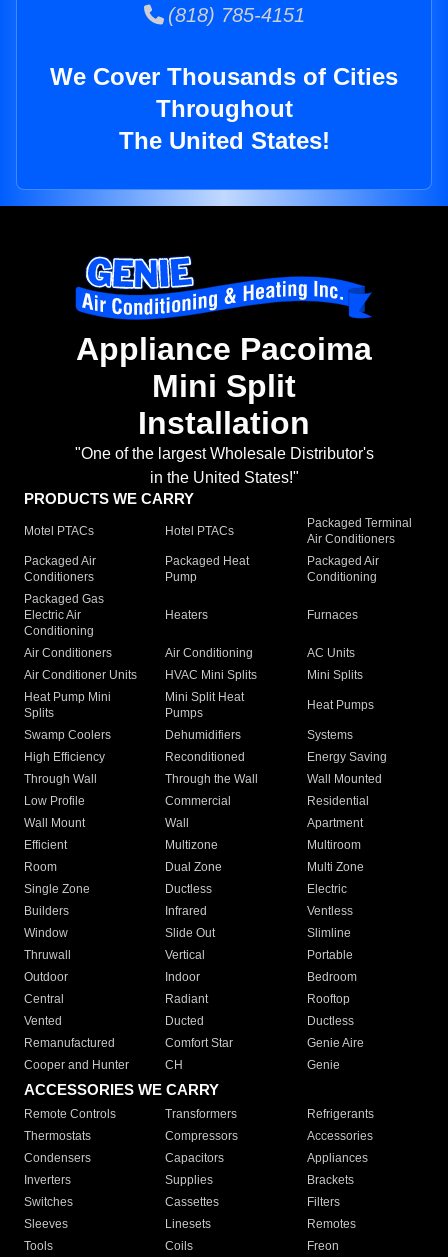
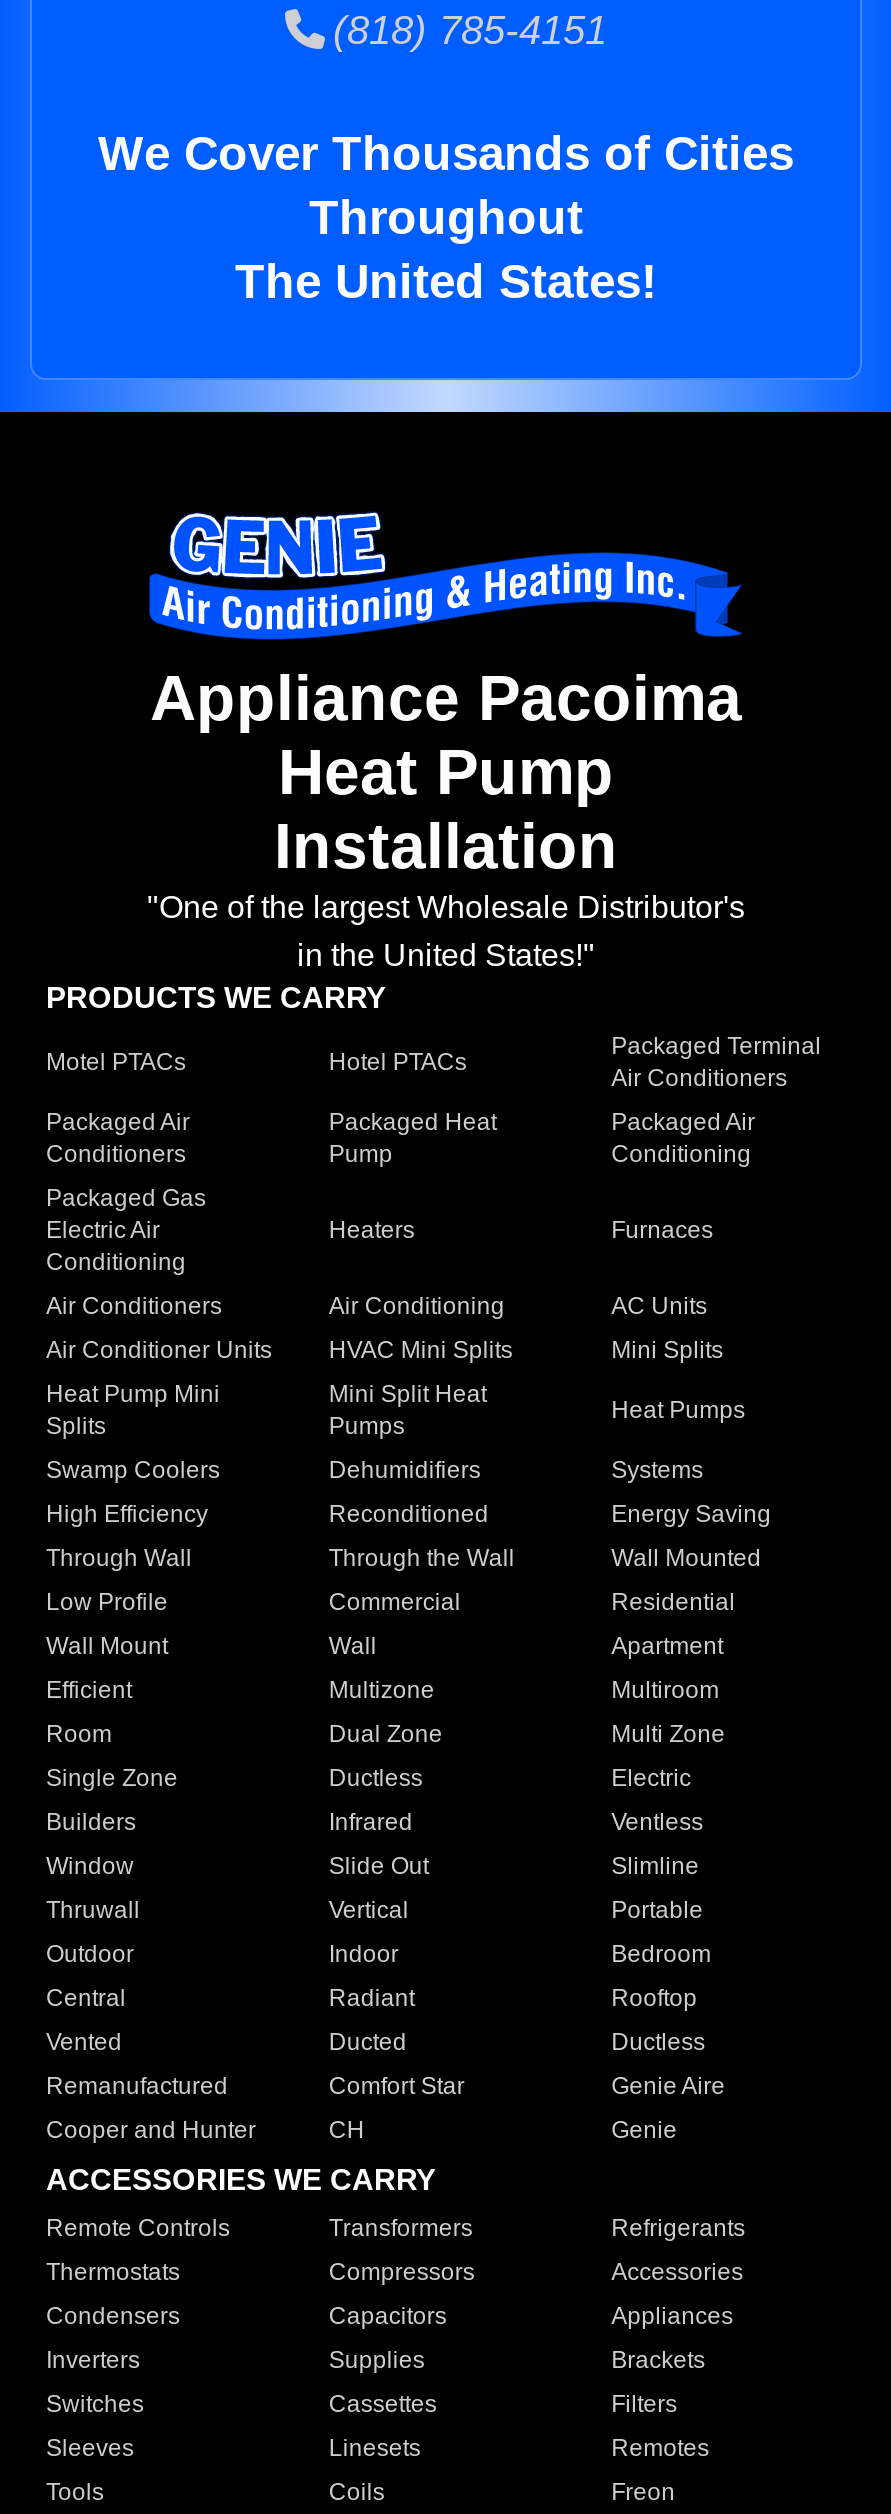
[152,368,296,404] Mini Split -> [278,737,614,809] Heat Pump

